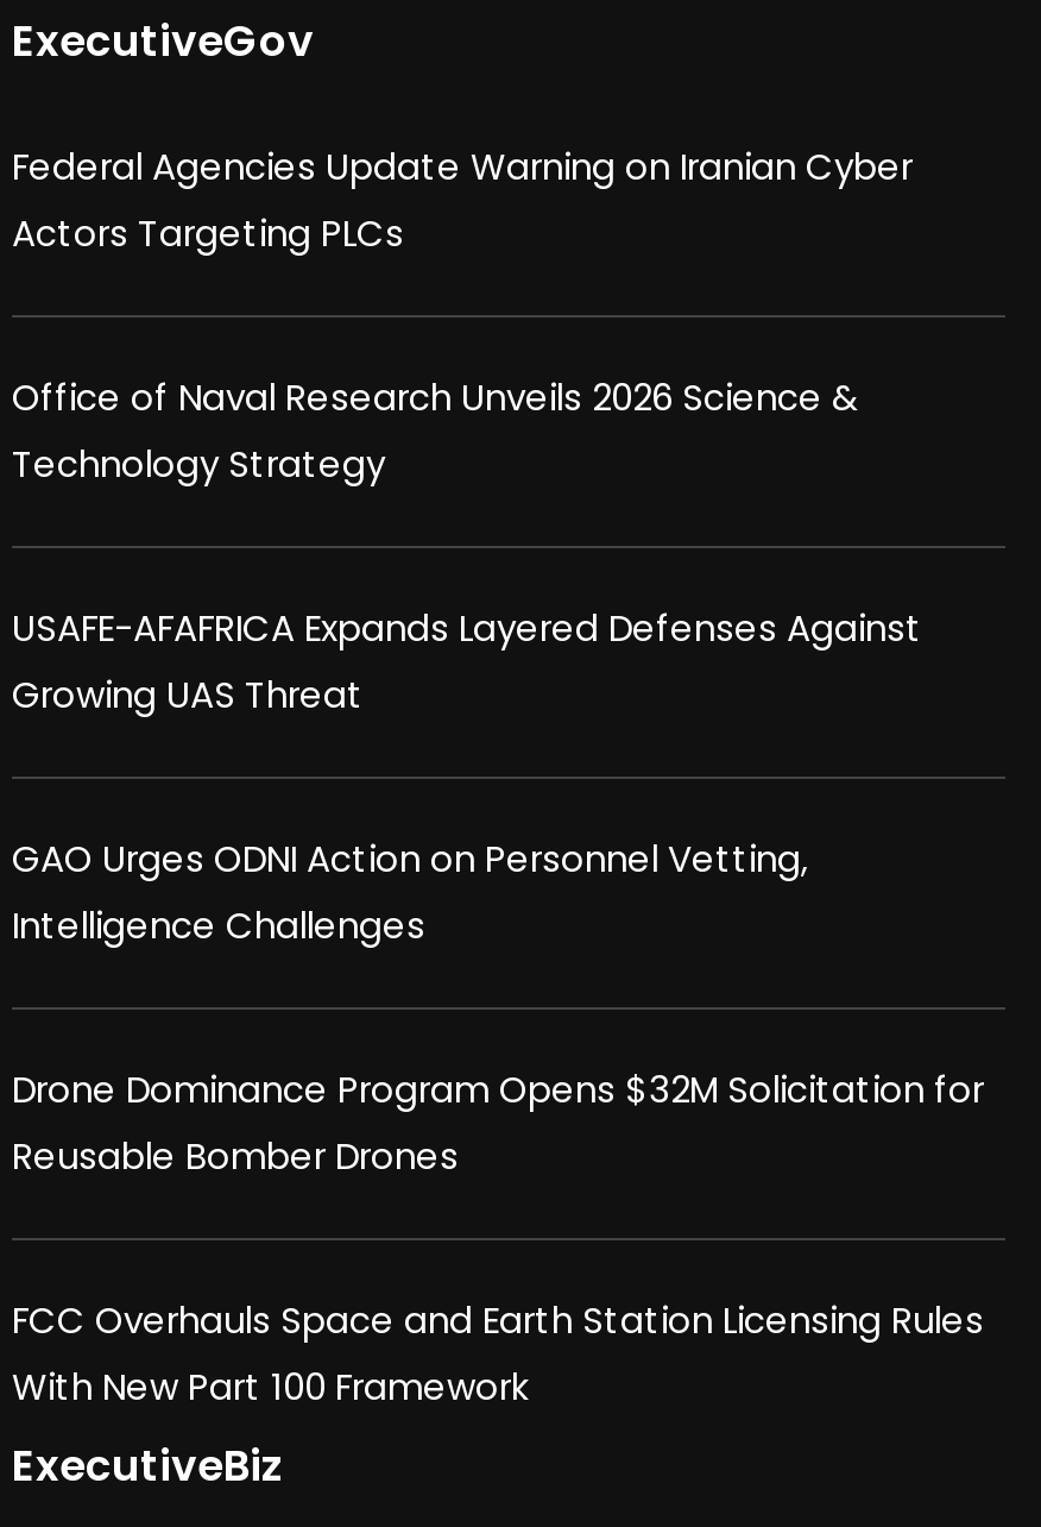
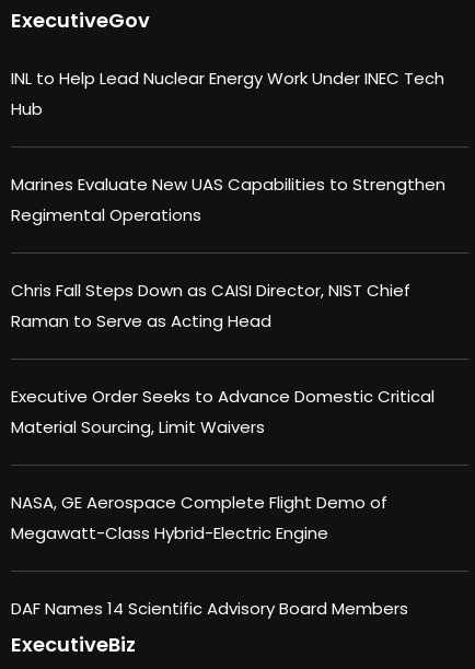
[12,142,913,258] Federal Agencies Update Warning on Iranian Cyber | Actors Targeting PLCs -> [11,67,444,120] INL to Help Lead Nuclear Energy Work Under INEC Tech | Hub
[12,372,858,489] Office of Naval Research Unveils 2026 Science & | Technology Strategy -> [11,173,445,226] Marines Evaluate New UAS Capabilities to Strengthen | Regimental Operations
[12,603,922,720] USAFE-AFAFRICA Expands Layered Defenses Against | Growing UAS Threat -> [11,279,410,332] Chris Fall Steps Down as CAISI Director, NIST Chief | Raman to Serve as Acting Head
[12,834,808,950] GAO Urges ODNI Action on Personnel Vetting, | Intelligence Challenges -> [11,385,435,438] Executive Order Seeks to Advance Domestic Critical | Material Sourcing, Limit Waivers
[12,1065,984,1181] Drone Dominance Program Opens $32M Solicitation for | Reusable Bomber Drones -> [11,491,387,544] NASA, GE Aerospace Complete Flight Demo of | Megawatt-Class Hybrid-Electric Engine
[12,1295,984,1412] FCC Overhauls Space and Earth Station Licensing Rules | With New Part 100 Framework -> [11,597,408,620] DAF Names 14 Scientific Advisory Board Members

